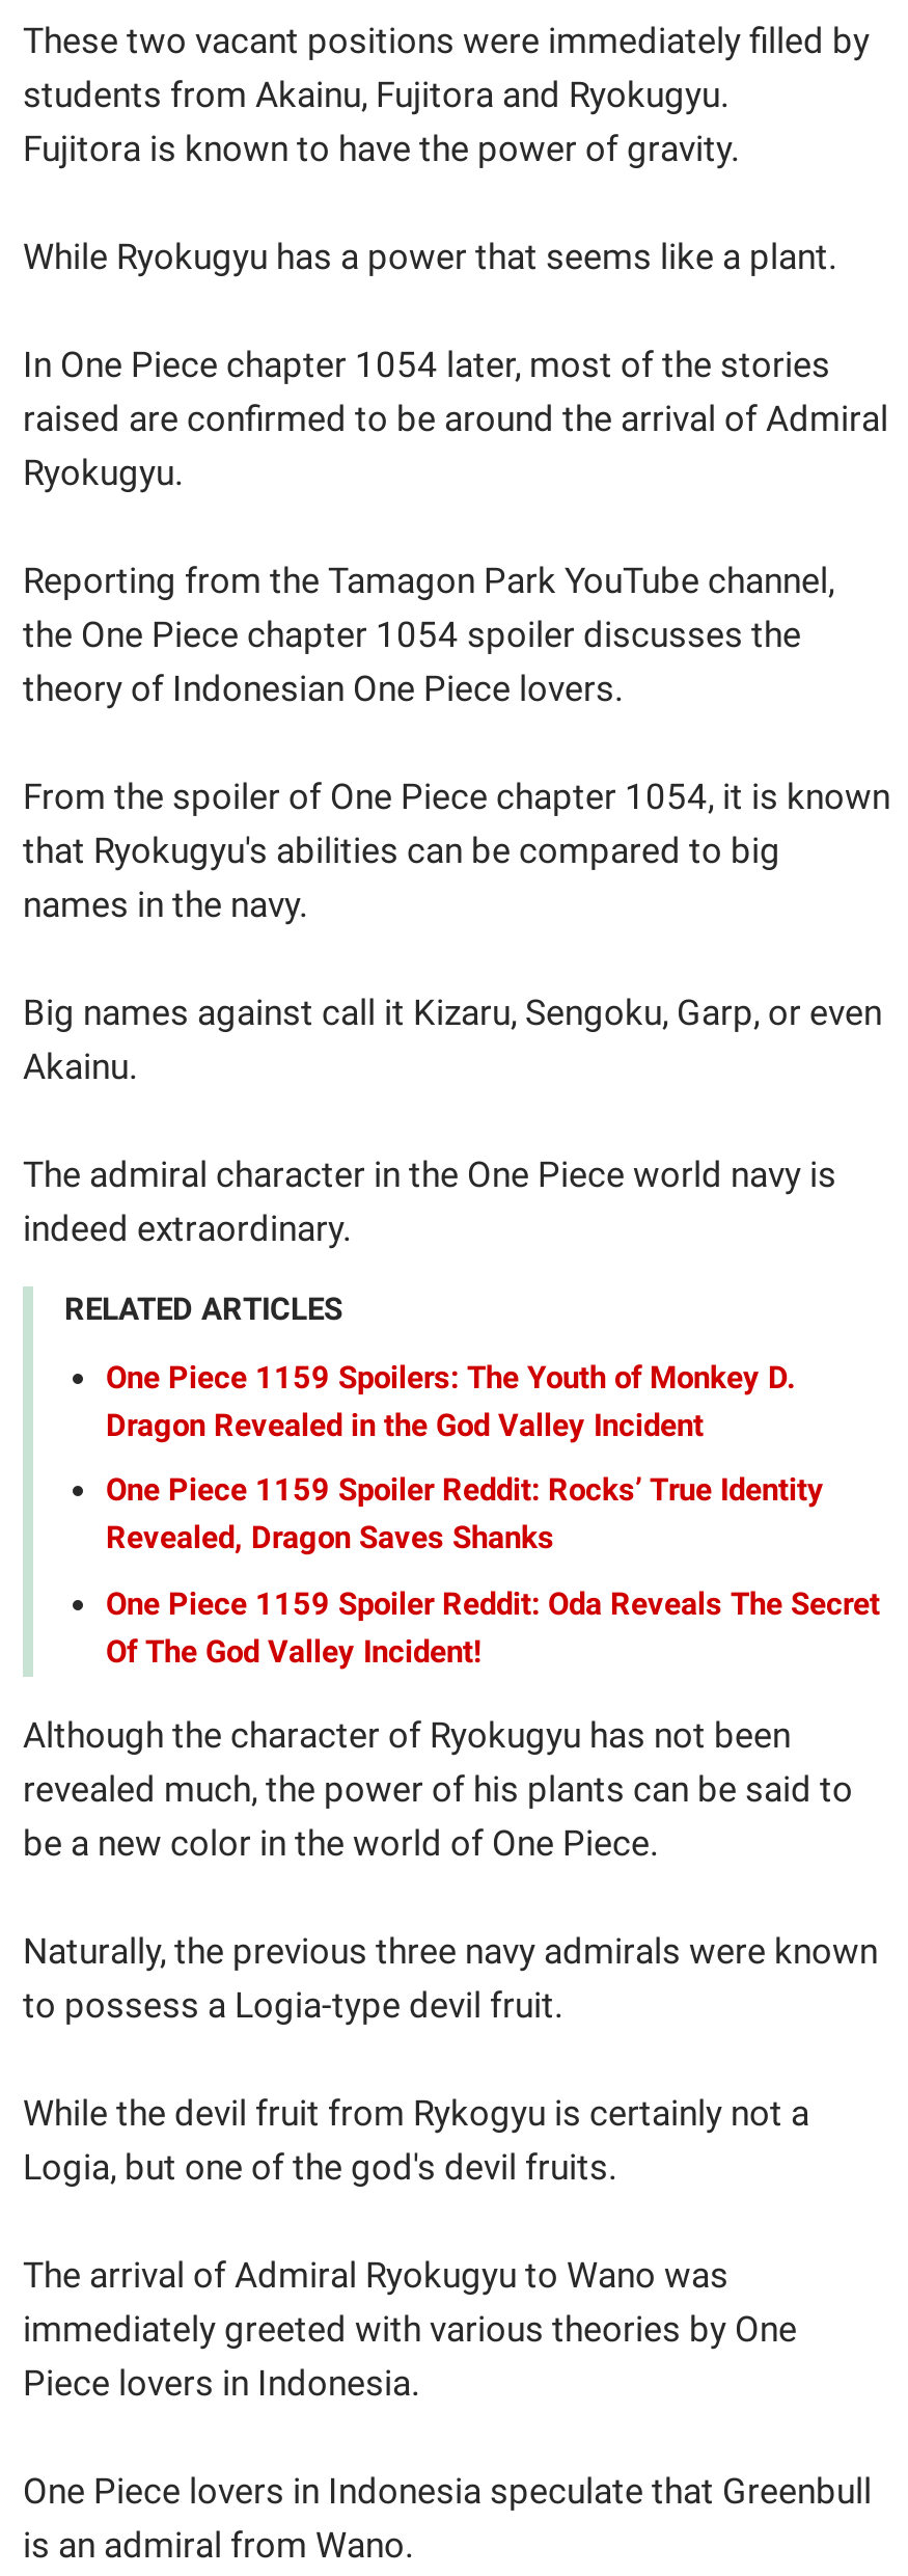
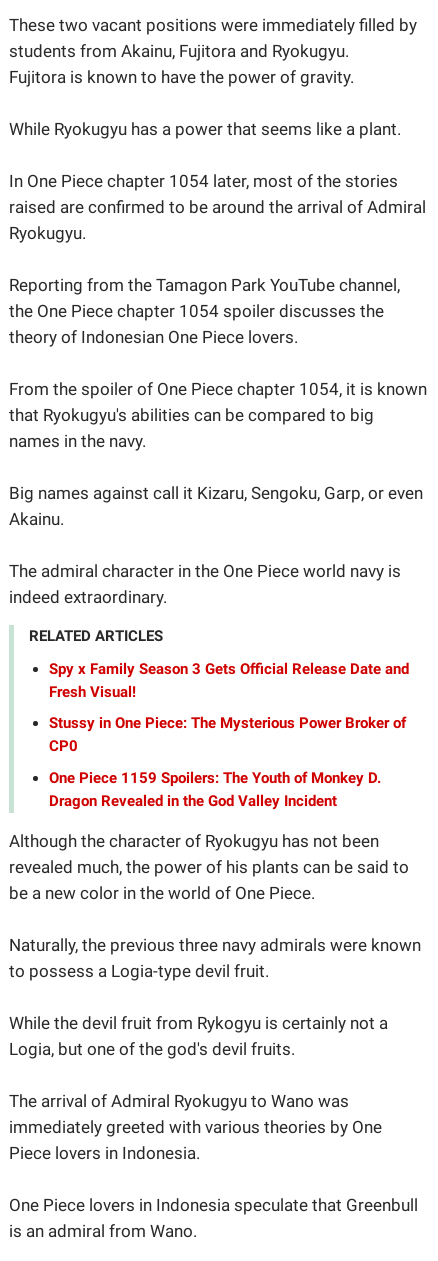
none -> [49,660,409,755] Spy x Family Season 3 Gets Official Release Date and | Fresh Visual! | Stussy in One Piece: The Mysterious Power Broker of | CP0
moved [106,1359,795,1444] -> [49,769,381,810]: One Piece 1159 Spoilers: The Youth of Monkey D. | Dragon Revealed in the God Valley Incident
[106,1472,880,1670] One Piece 1159 Spoiler Reddit: Rocks’ True Identity | Revealed, Dragon Saves Shanks | One Piece 1159 Spoiler Reddit: Oda Reveals The Secret | Of The God Valley Incident! -> none

